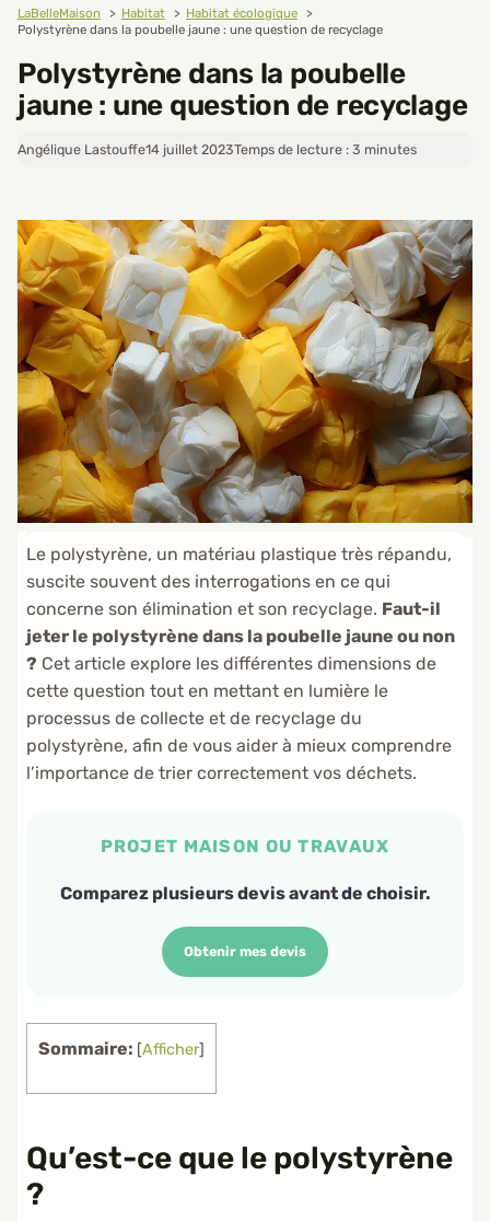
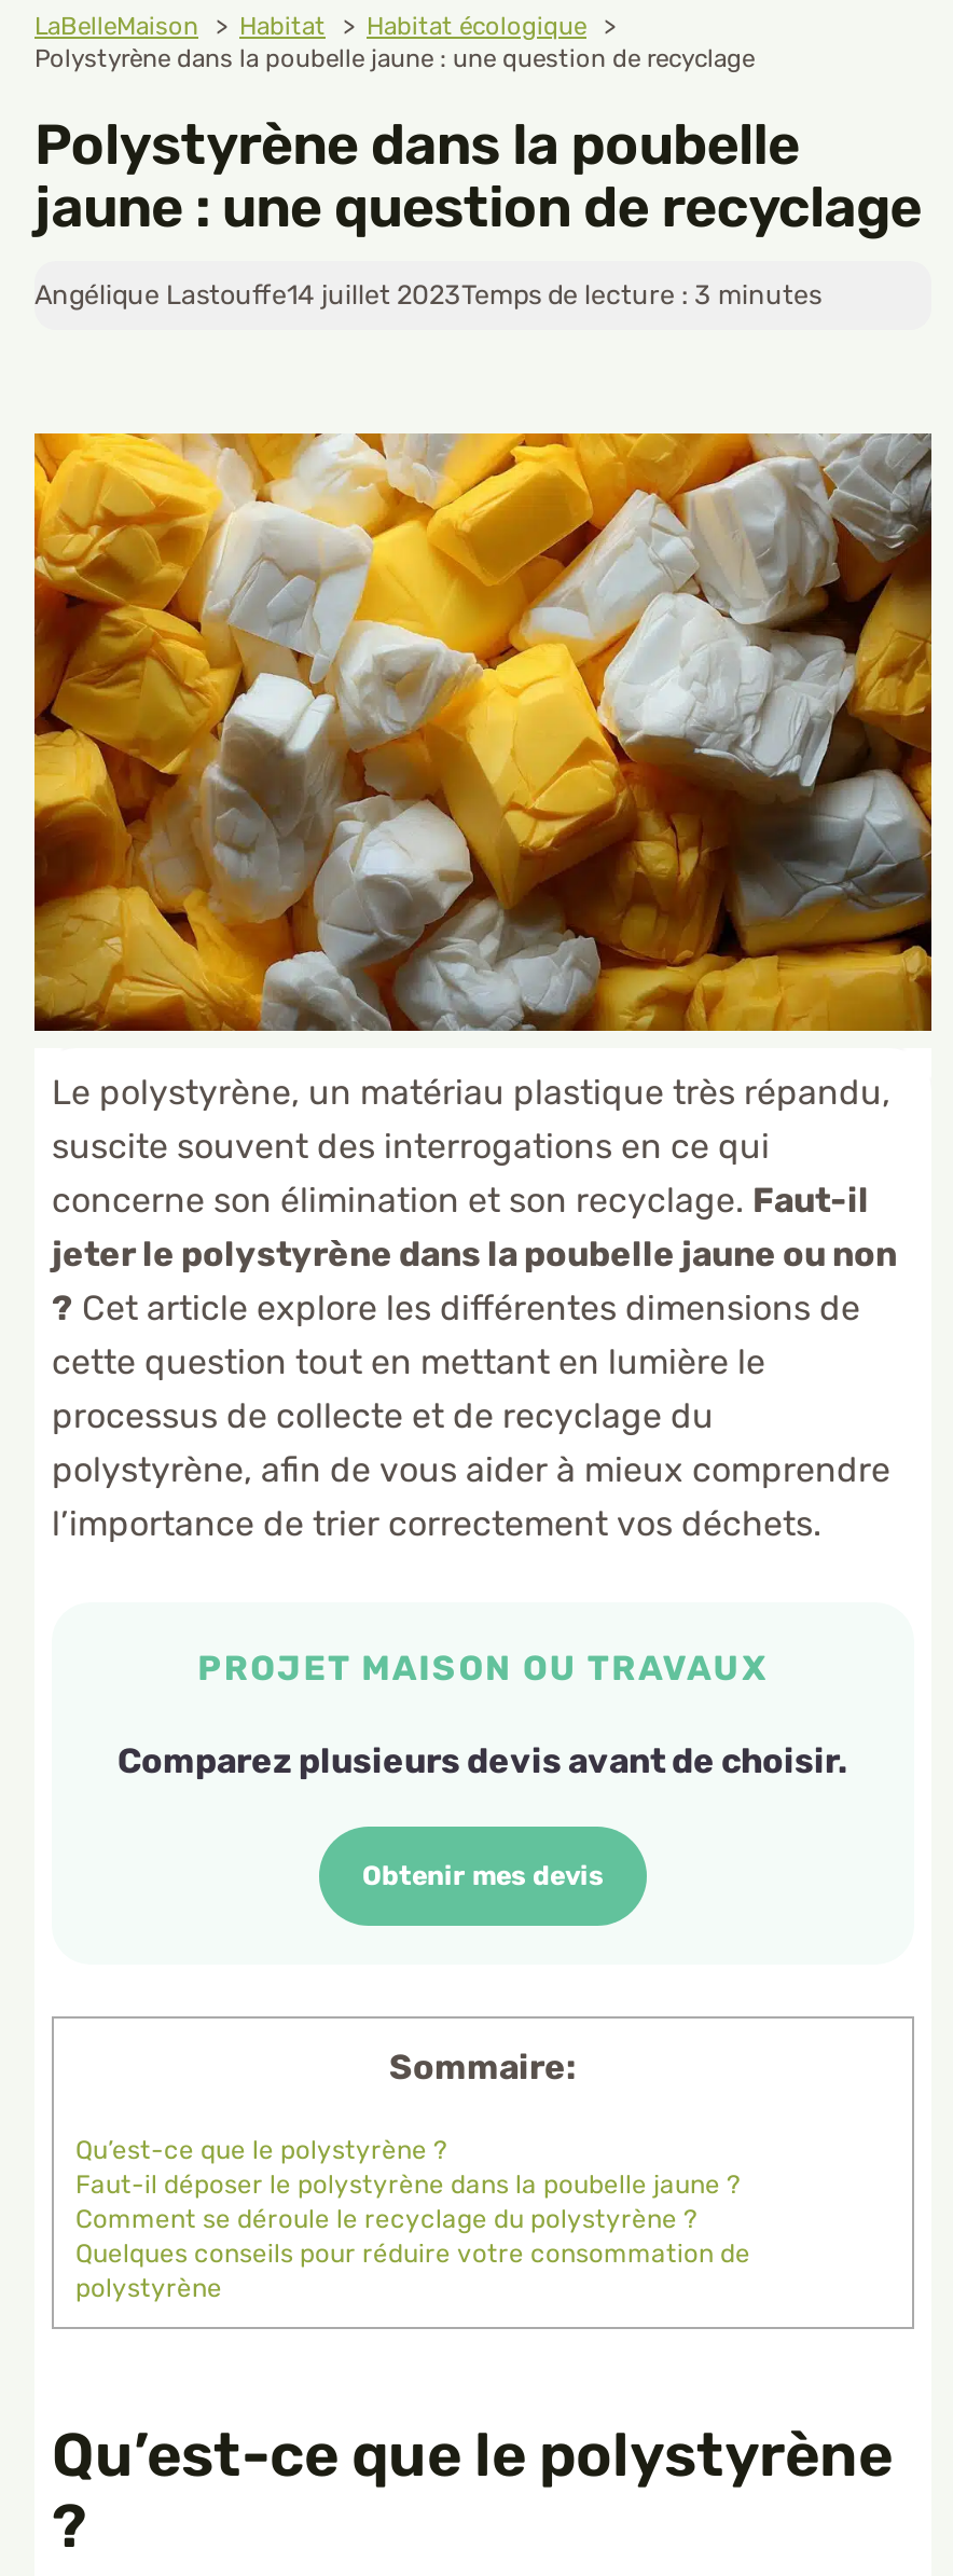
[38,1038,205,1059] Sommaire: [Afficher] -> [75,2047,750,2303] Sommaire: | Qu’est-ce que le polystyrène ? | Faut-il déposer le polystyrène dans la poubelle jaune ? | Comment se déroule le recyclage du polystyrène ? | Quelques conseils pour réduire votre consommation de | polystyrène

